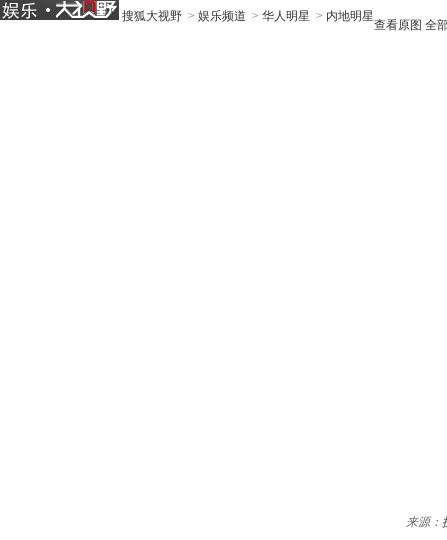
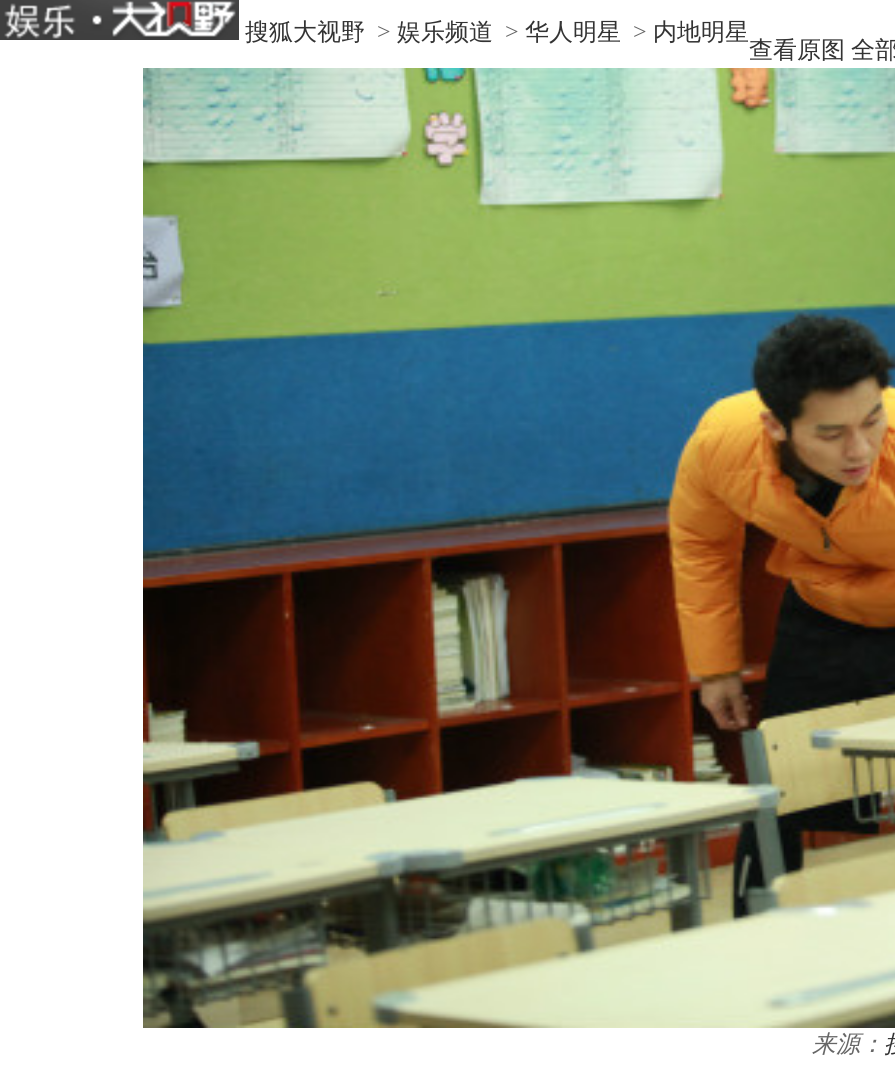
none -> [141,66,889,1030] [image]

